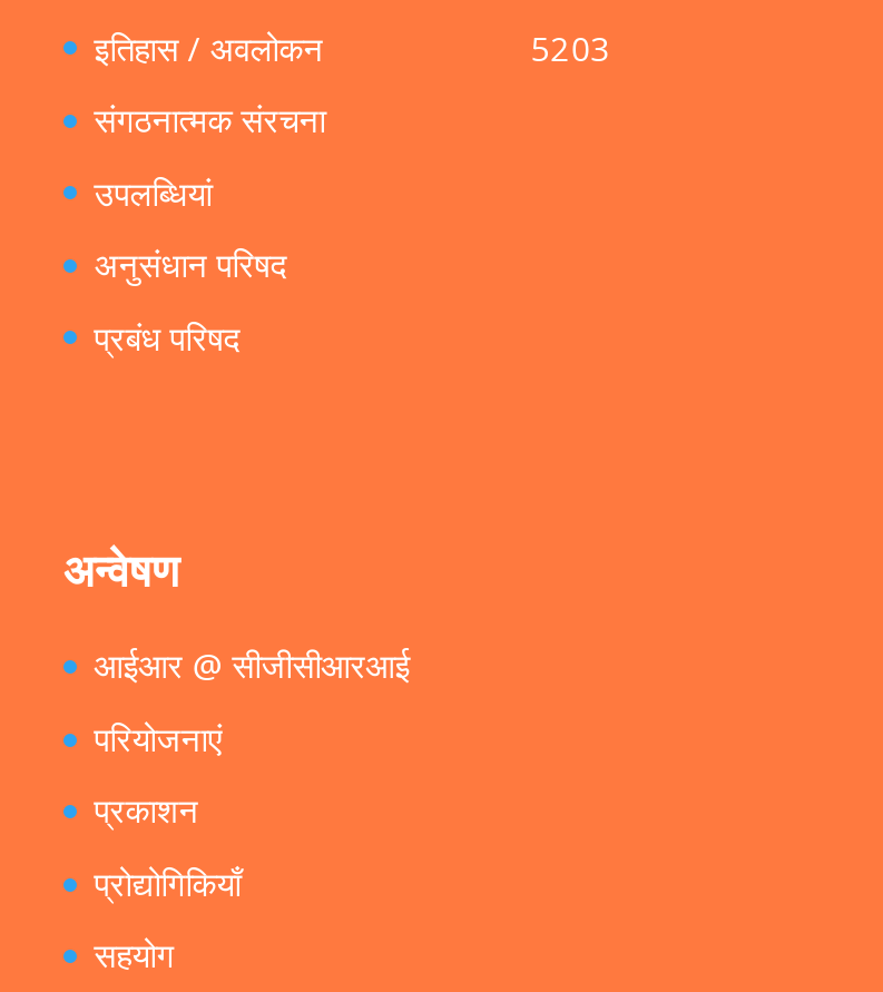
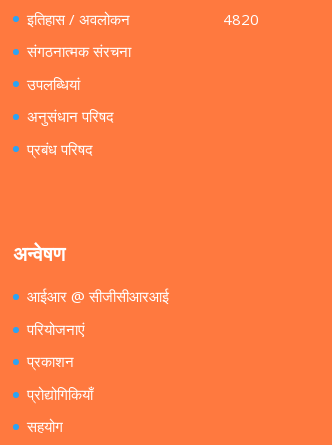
[531,25,611,69] 5203 -> [223,9,259,29] 4820

